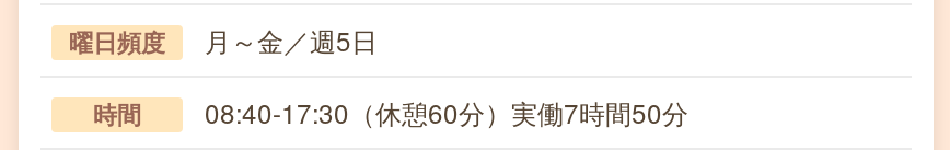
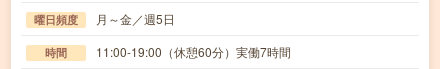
[205,93,688,130] 08:40-17:30（休憩60分）実働7時間50分 -> [96,43,291,60] 11:00-19:00（休憩60分）実働7時間

